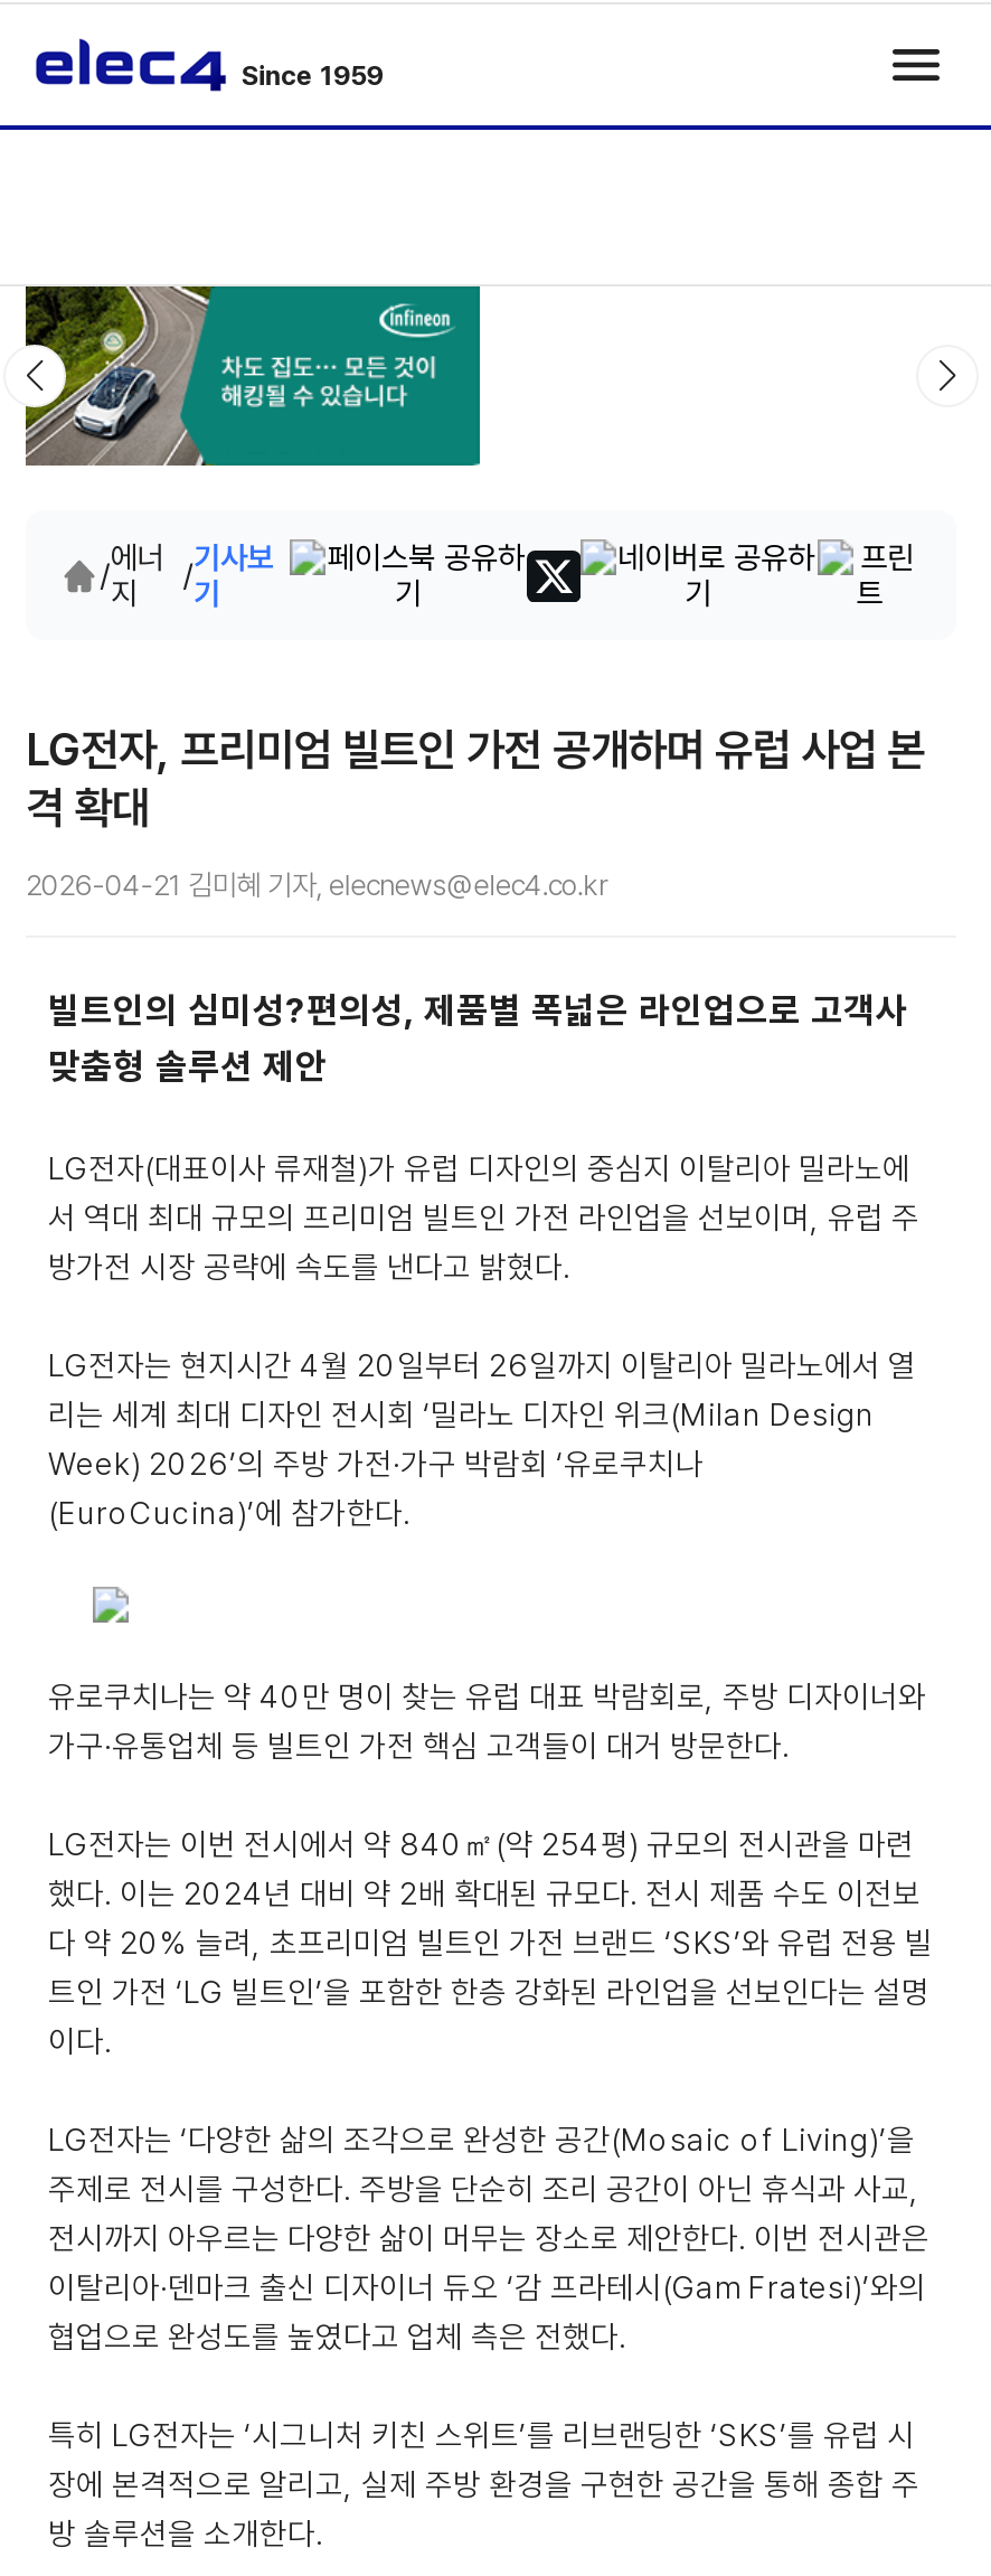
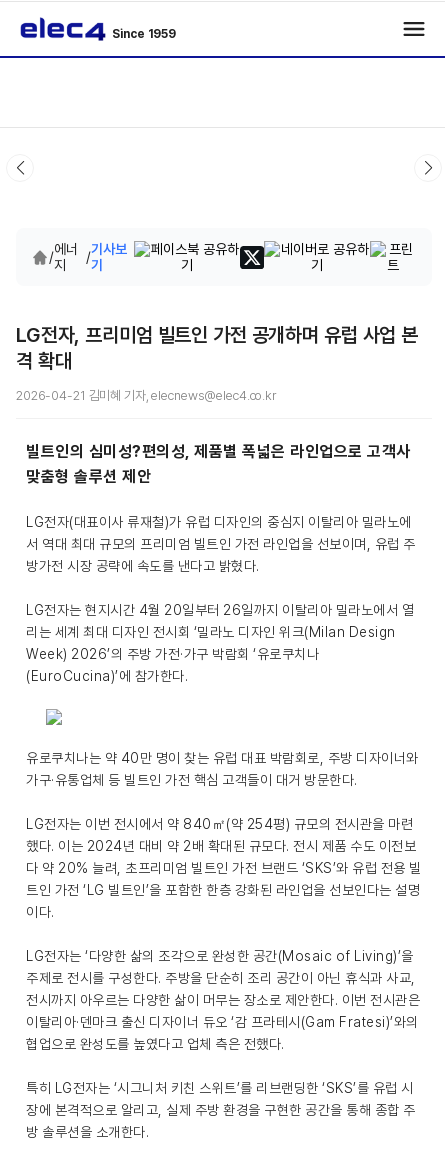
[23,284,482,468] [image] -> none

